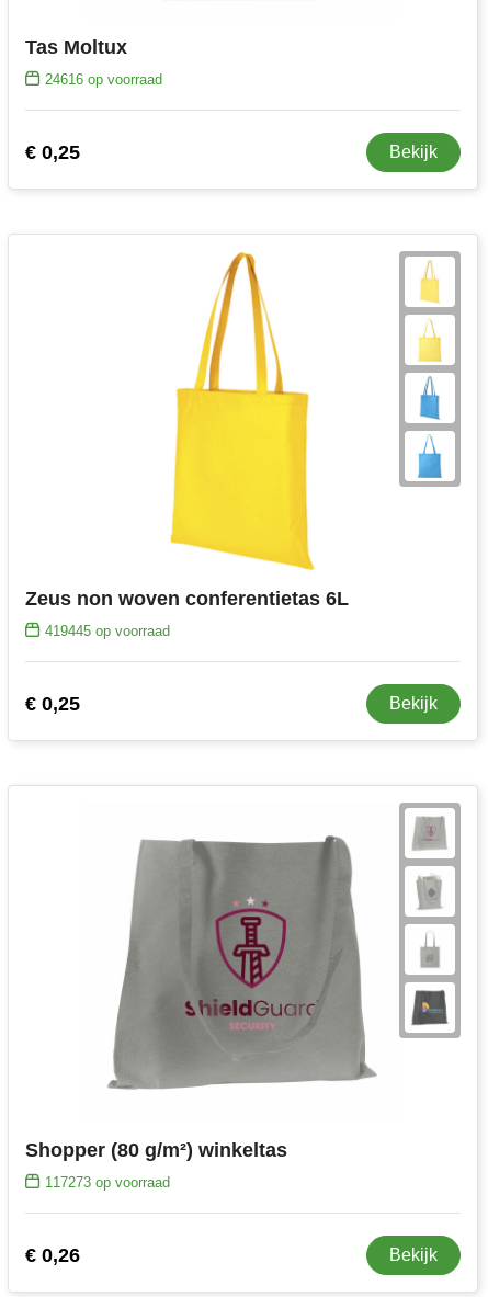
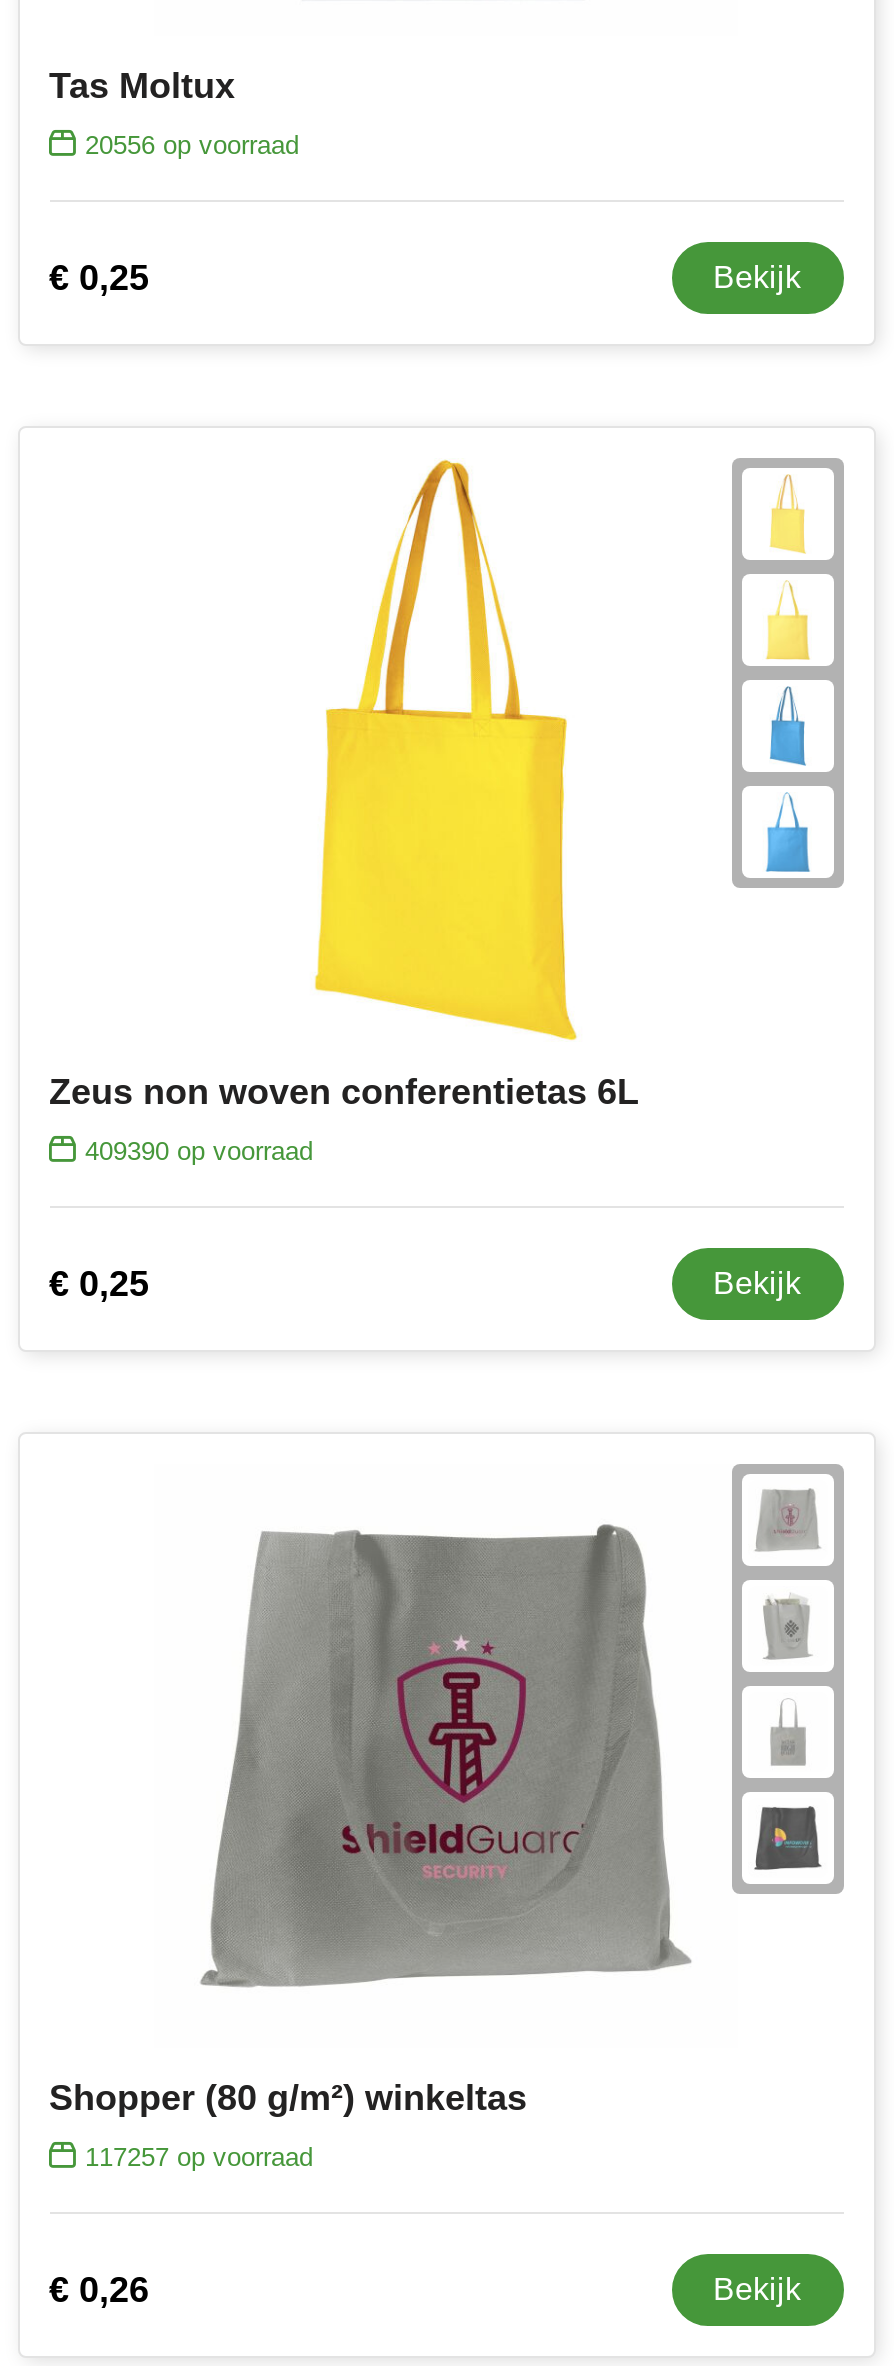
[44,71,162,88] 24616 op voorraad -> [85,130,299,160] 20556 op voorraad
[44,623,169,639] 419445 op voorraad -> [85,1136,313,1166] 409390 op voorraad
[44,1174,169,1191] 117273 op voorraad -> [85,2142,313,2172] 117257 op voorraad

